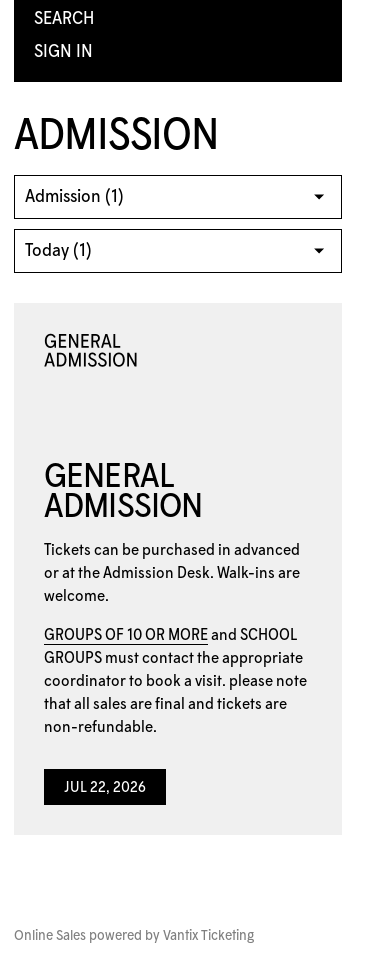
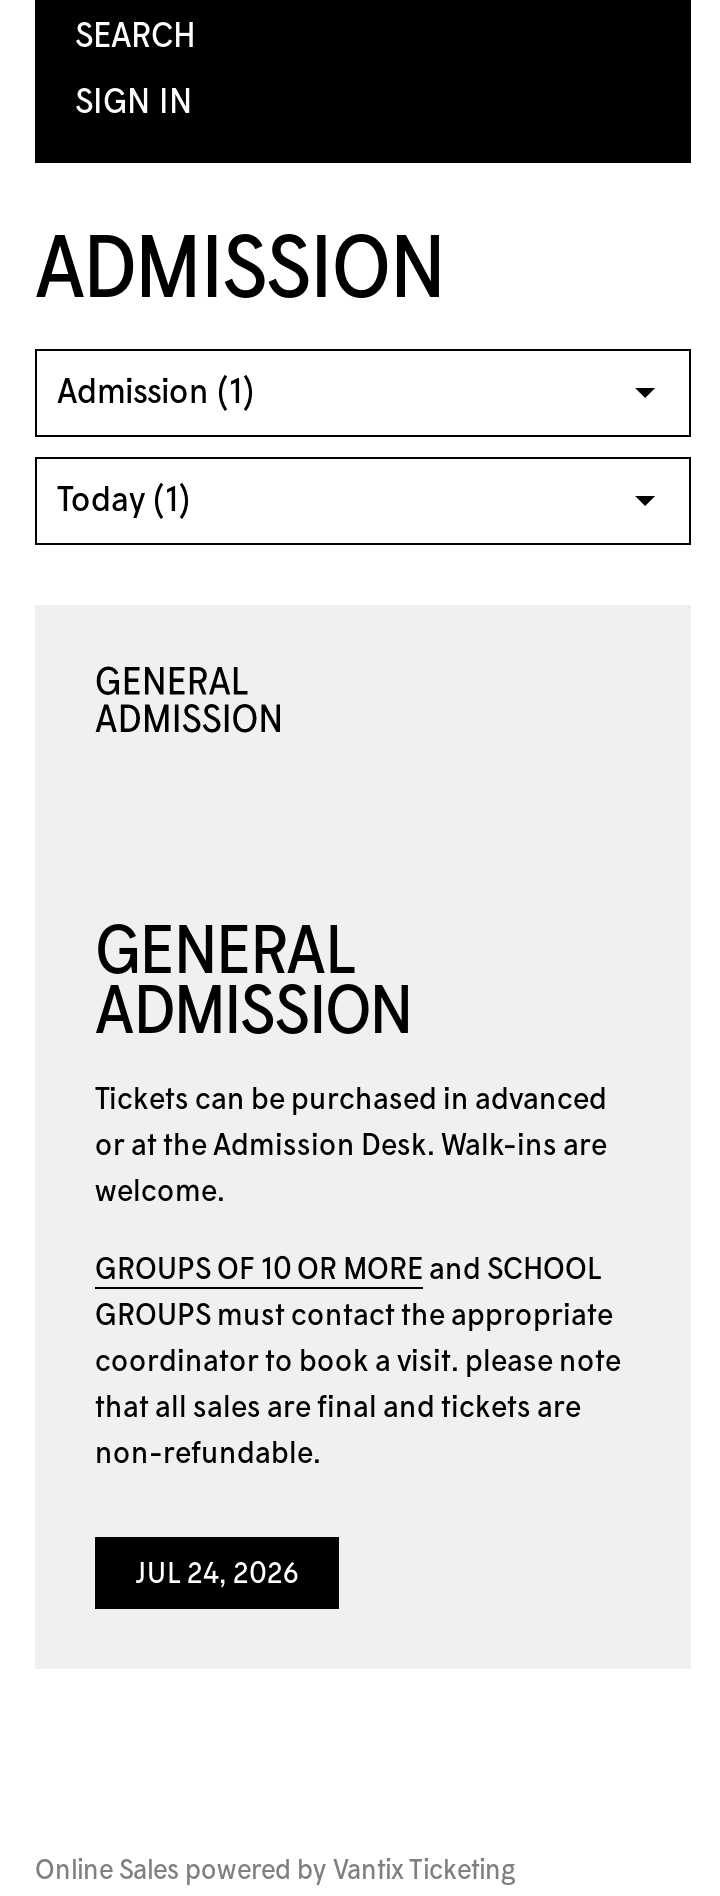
[64,781,146,795] JUL 22, 2026 -> [135,1562,299,1590] JUL 24, 2026

